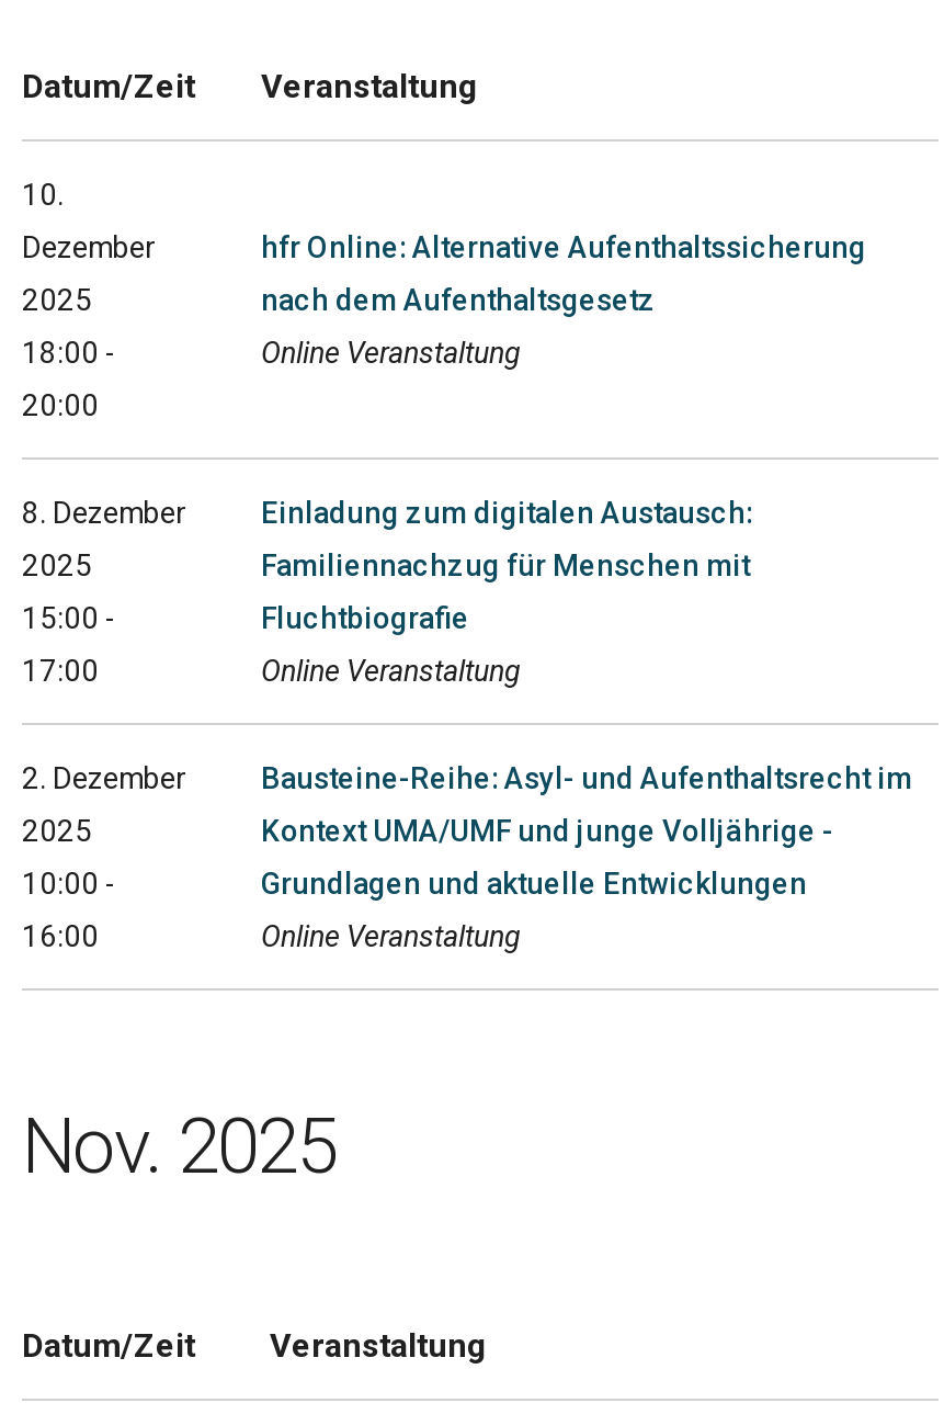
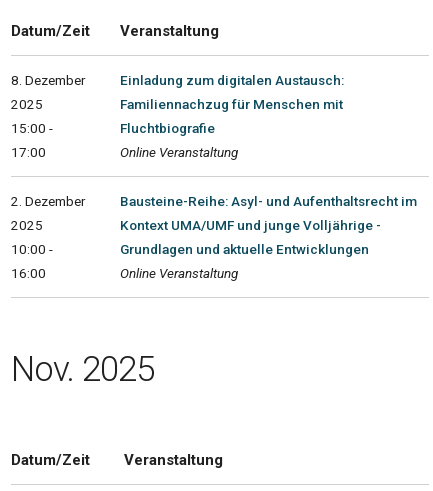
[22,176,153,422] 10. | Dezember | 2025 | 18:00 - | 20:00 -> none
[261,229,866,369] hfr Online: Alternative Aufenthaltssicherung | nach dem Aufenthaltsgesetz | Online Veranstaltung -> none

